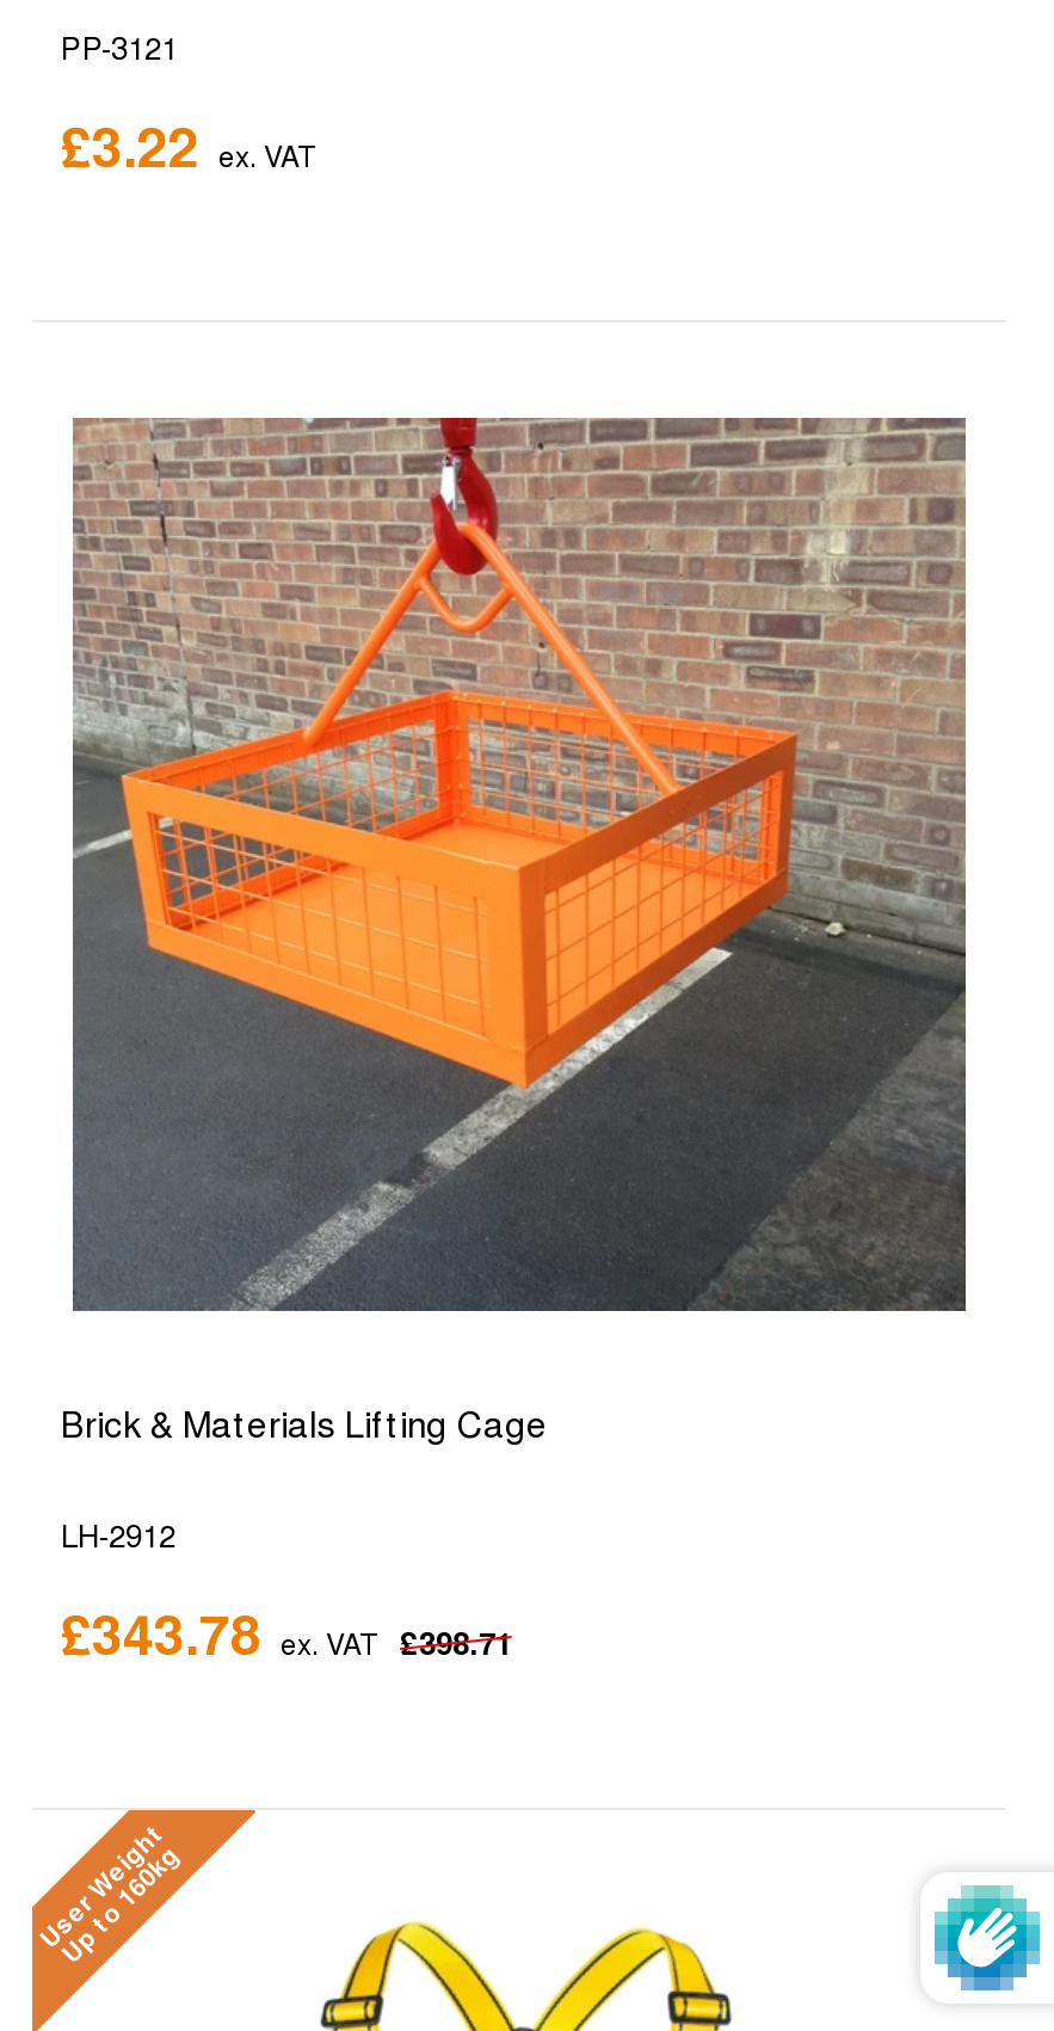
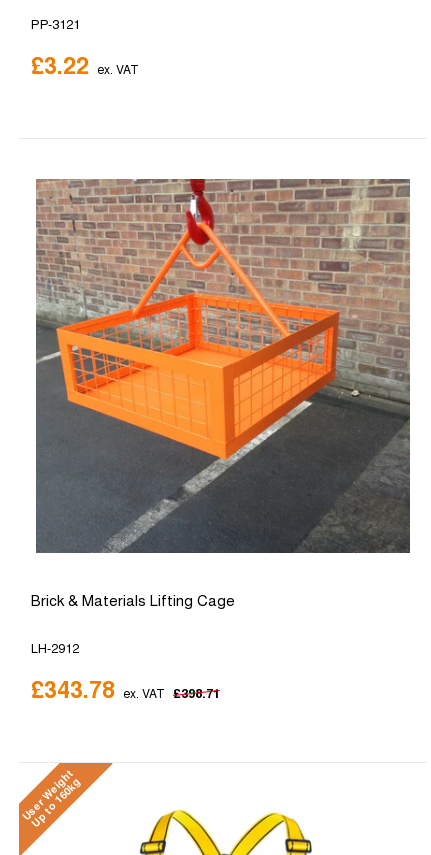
[932,1883,1042,1993] [image] -> none

